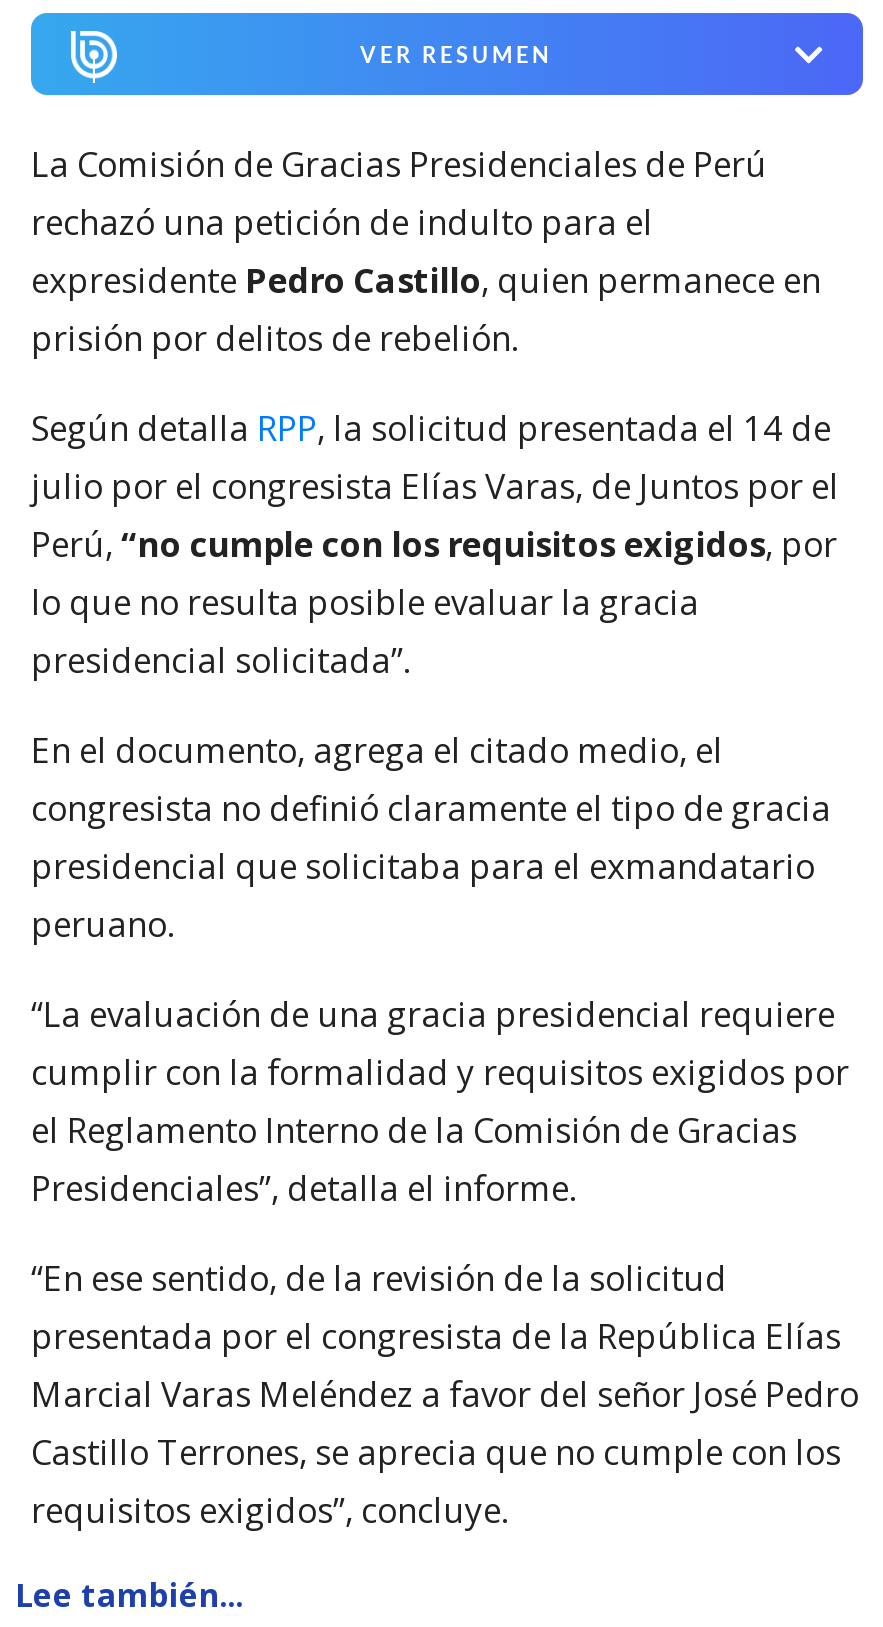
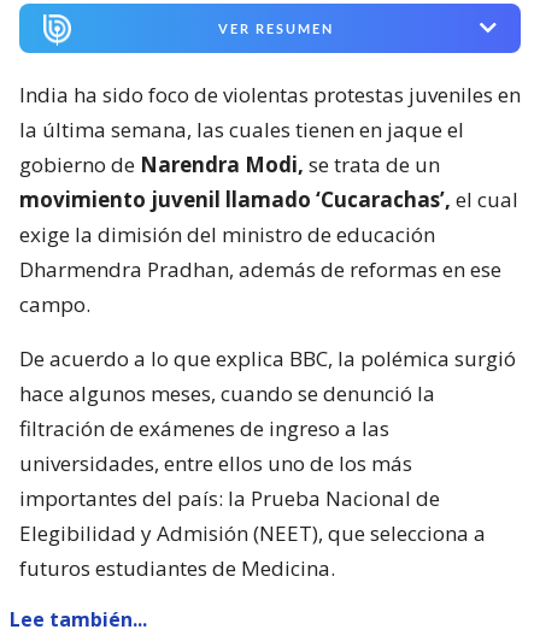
[31,141,859,1533] La Comisión de Gracias Presidenciales de Perú | rechazó una petición de indulto para el | expresidente Pedro Castillo, quien permanece en | prisión por delitos de rebelión. | Según detalla RPP, la solicitud presentada el 14 de | julio por el congresista Elías Varas, de Juntos por el | Perú, “no cumple con los requisitos exigidos, por | lo que no resulta posible evaluar la gracia | presidencial solicitada”. | En el documento, agrega el citado medio, el | congresista no definió claramente el tipo de gracia | presidencial que solicitaba para el exmandatario | peruano. | “La evaluación de una gracia presidencial requiere | cumplir con la formalidad y requisitos exigidos por | el Reglamento Interno de la Comisión de Gracias | Presidenciales”, detalla el informe. | “En ese sentido, de la revisión de la solicitud | presentada por el congresista de la República Elías | Marcial Varas Meléndez a favor del señor José Pedro | Castillo Terrones, se aprecia que no cumple con los | requisitos exigidos”, concluye. -> [19,80,521,582] India ha sido foco de violentas protestas juveniles en | la última semana, las cuales tienen en jaque el | gobierno de Narendra Modi, se trata de un | movimiento juvenil llamado ‘Cucarachas’, el cual | exige la dimisión del ministro de educación | Dharmendra Pradhan, además de reformas en ese | campo. | De acuerdo a lo que explica BBC, la polémica surgió | hace algunos meses, cuando se denunció la | filtración de exámenes de ingreso a las | universidades, entre ellos uno de los más | importantes del país: la Prueba Nacional de | Elegibilidad y Admisión (NEET), que selecciona a | futuros estudiantes de Medicina.

